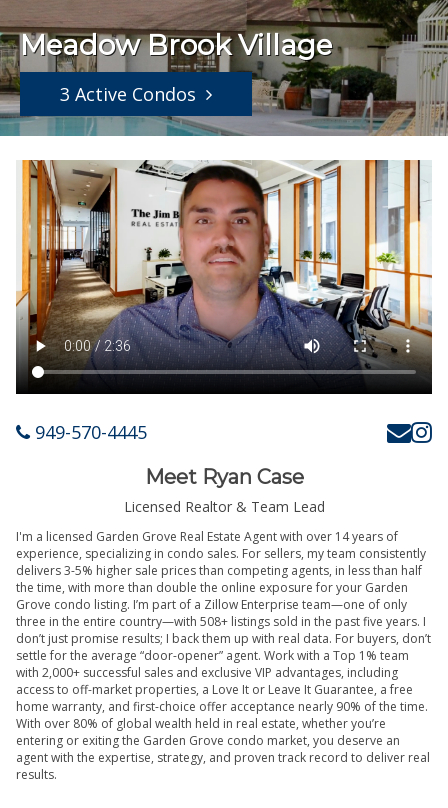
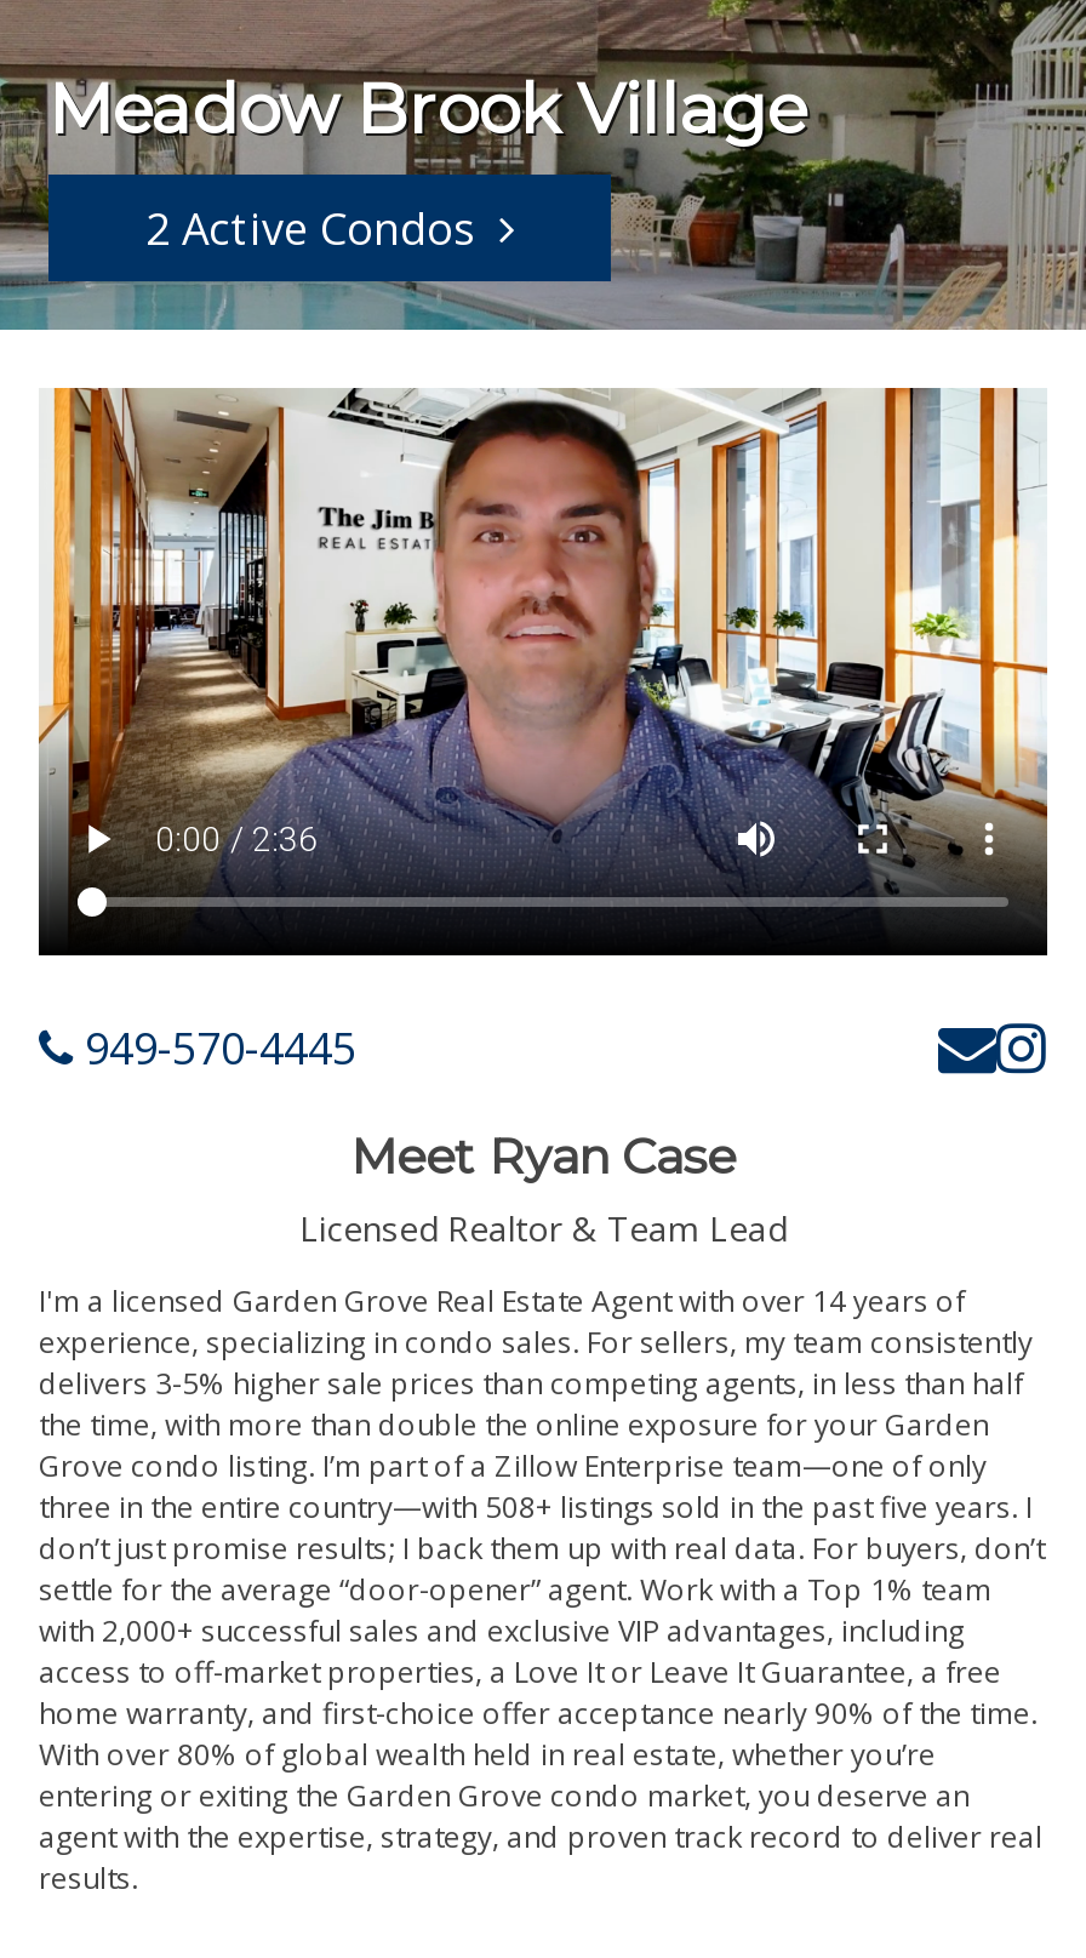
[60,82,196,106] 3 Active Condos -> [145,199,475,257] 2 Active Condos

